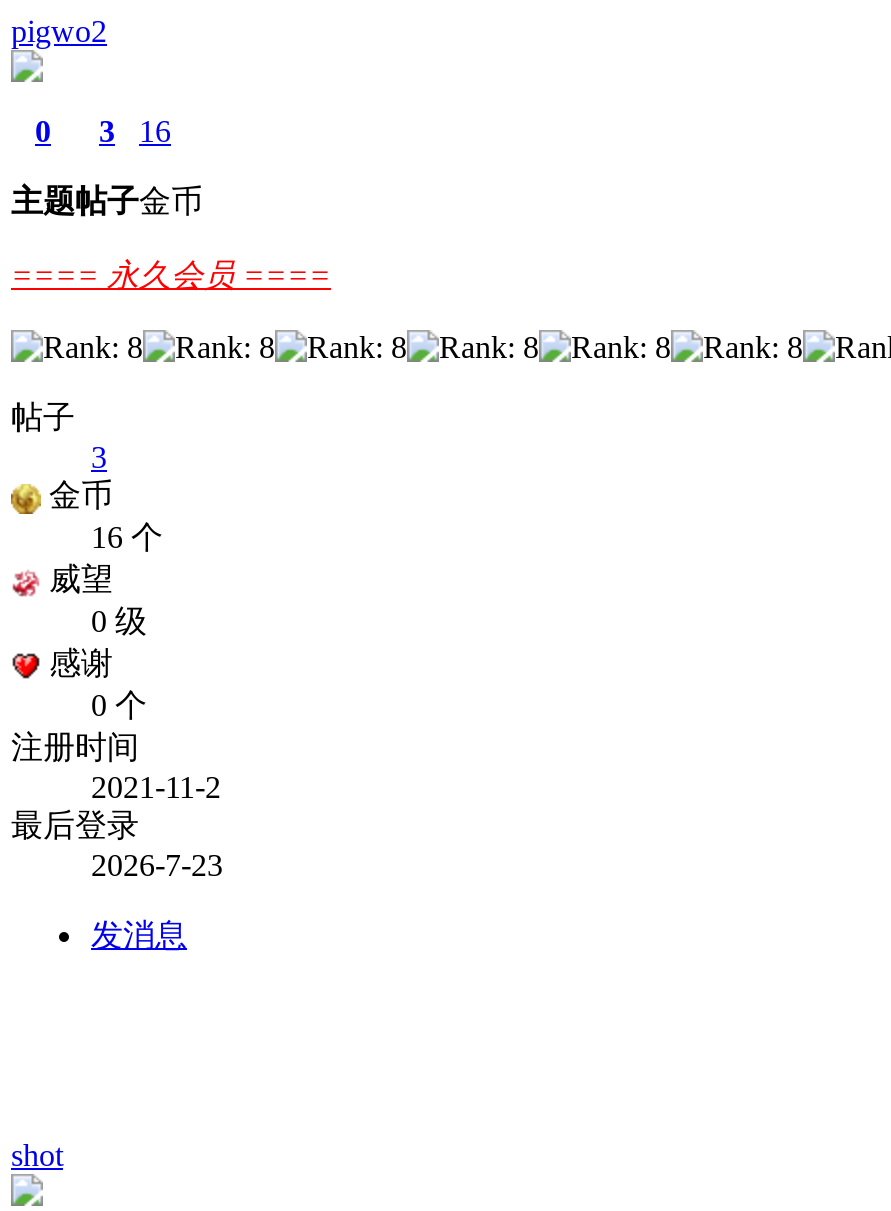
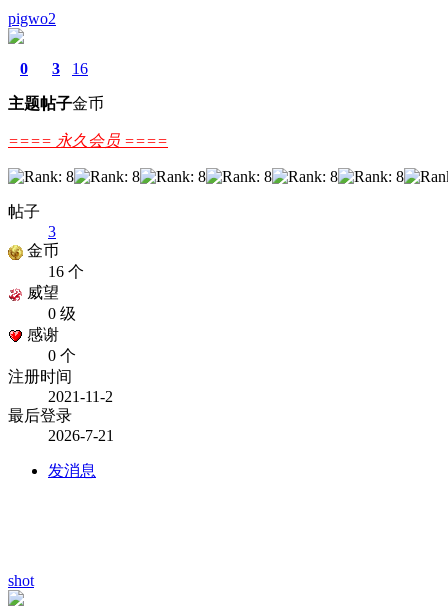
[91,848,223,882] 2026-7-23 -> [48,427,114,444] 2026-7-21

